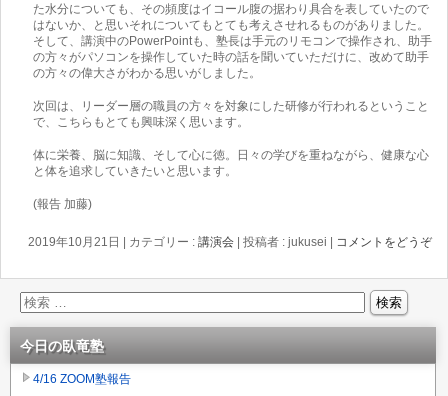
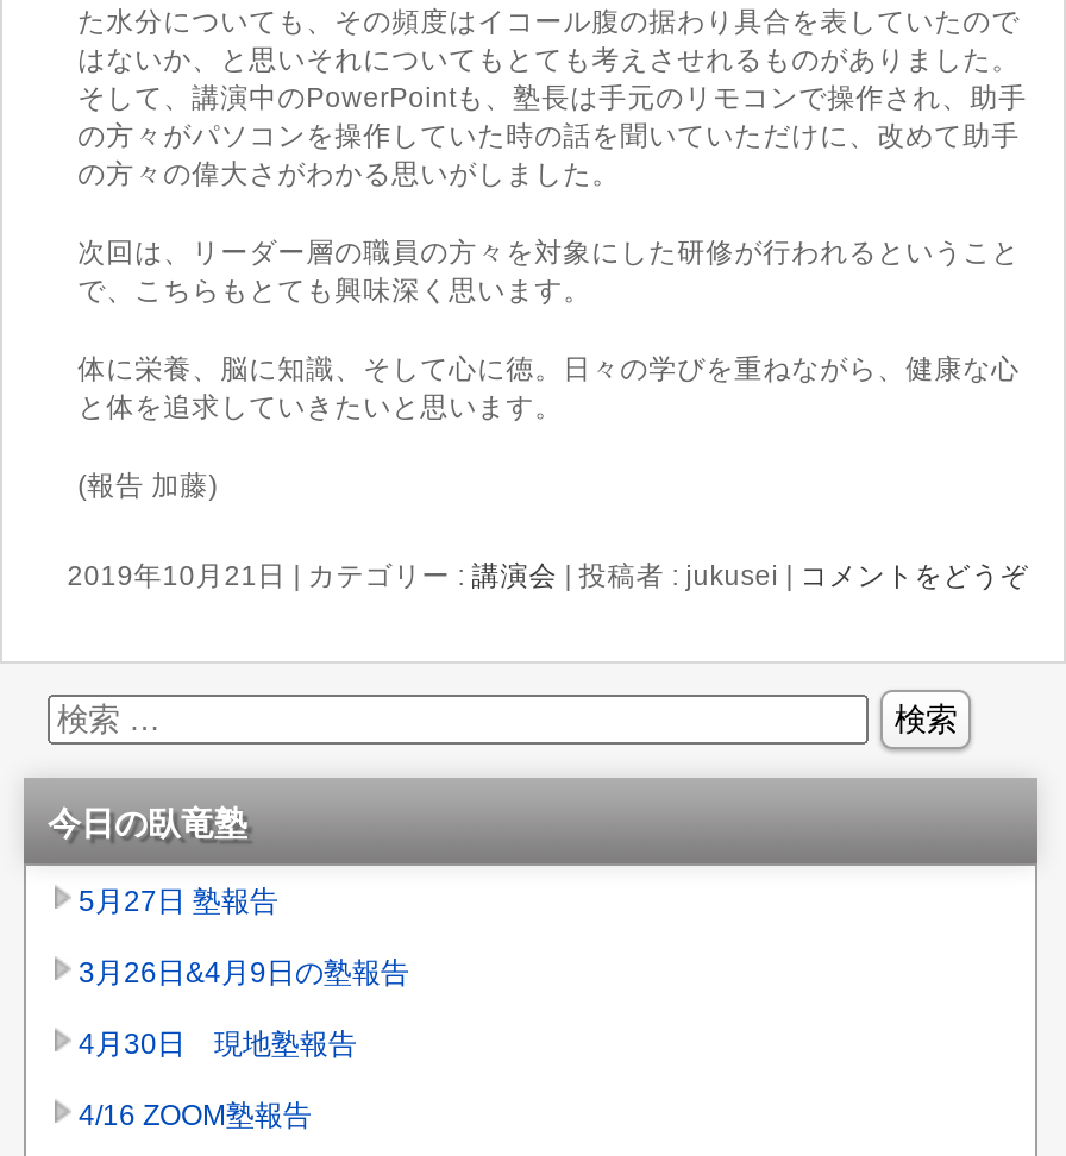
none -> [79,885,409,1061] 5月27日 塾報告 | 3月26日&4月9日の塾報告 | 4月30日 現地塾報告

